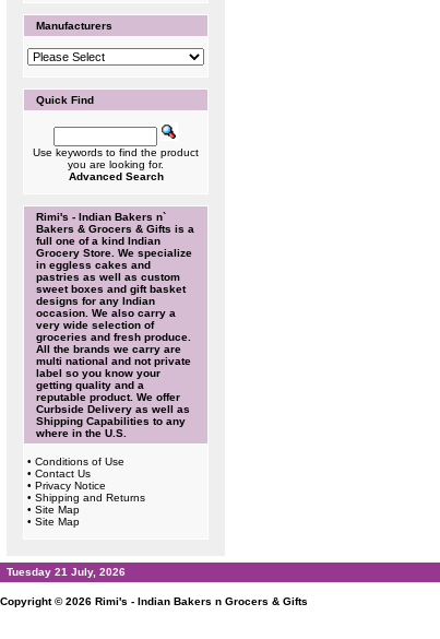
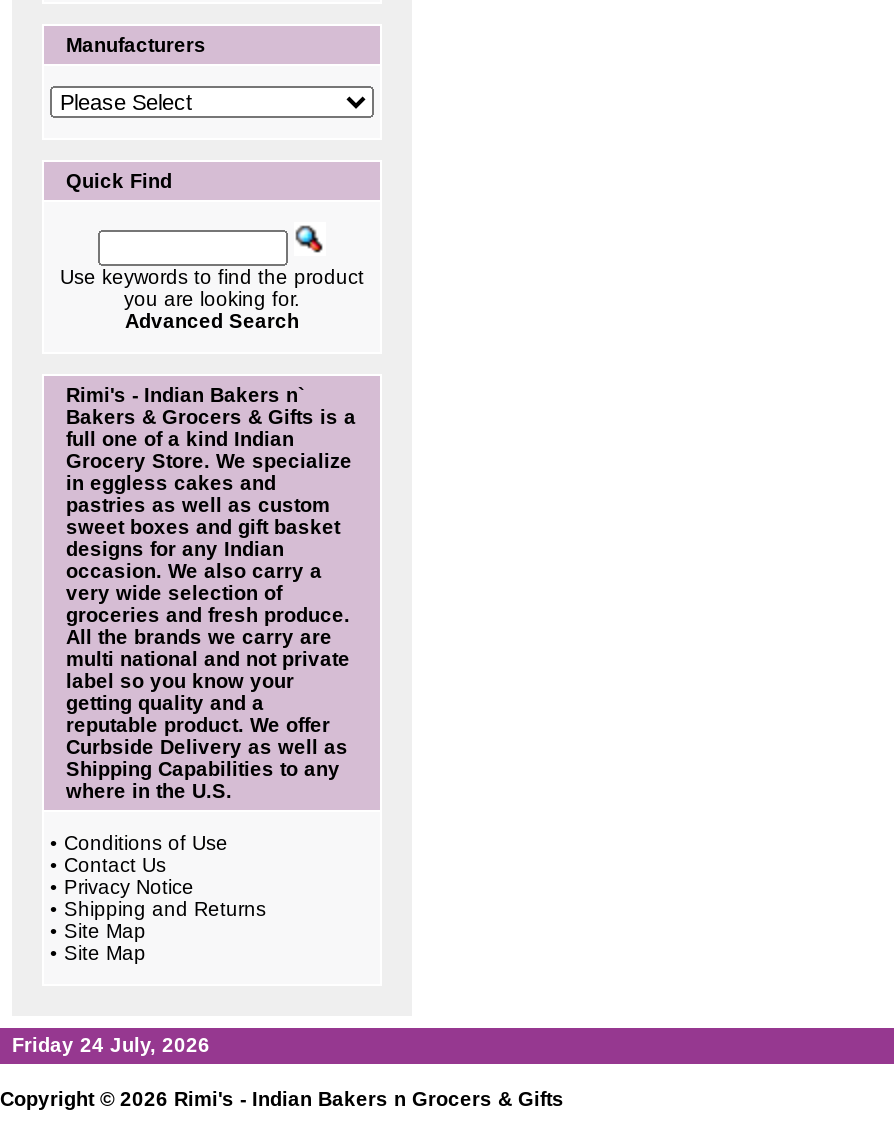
[0,566,132,578] Tuesday 21 July, 2026 -> [0,1034,222,1056] Friday 24 July, 2026

